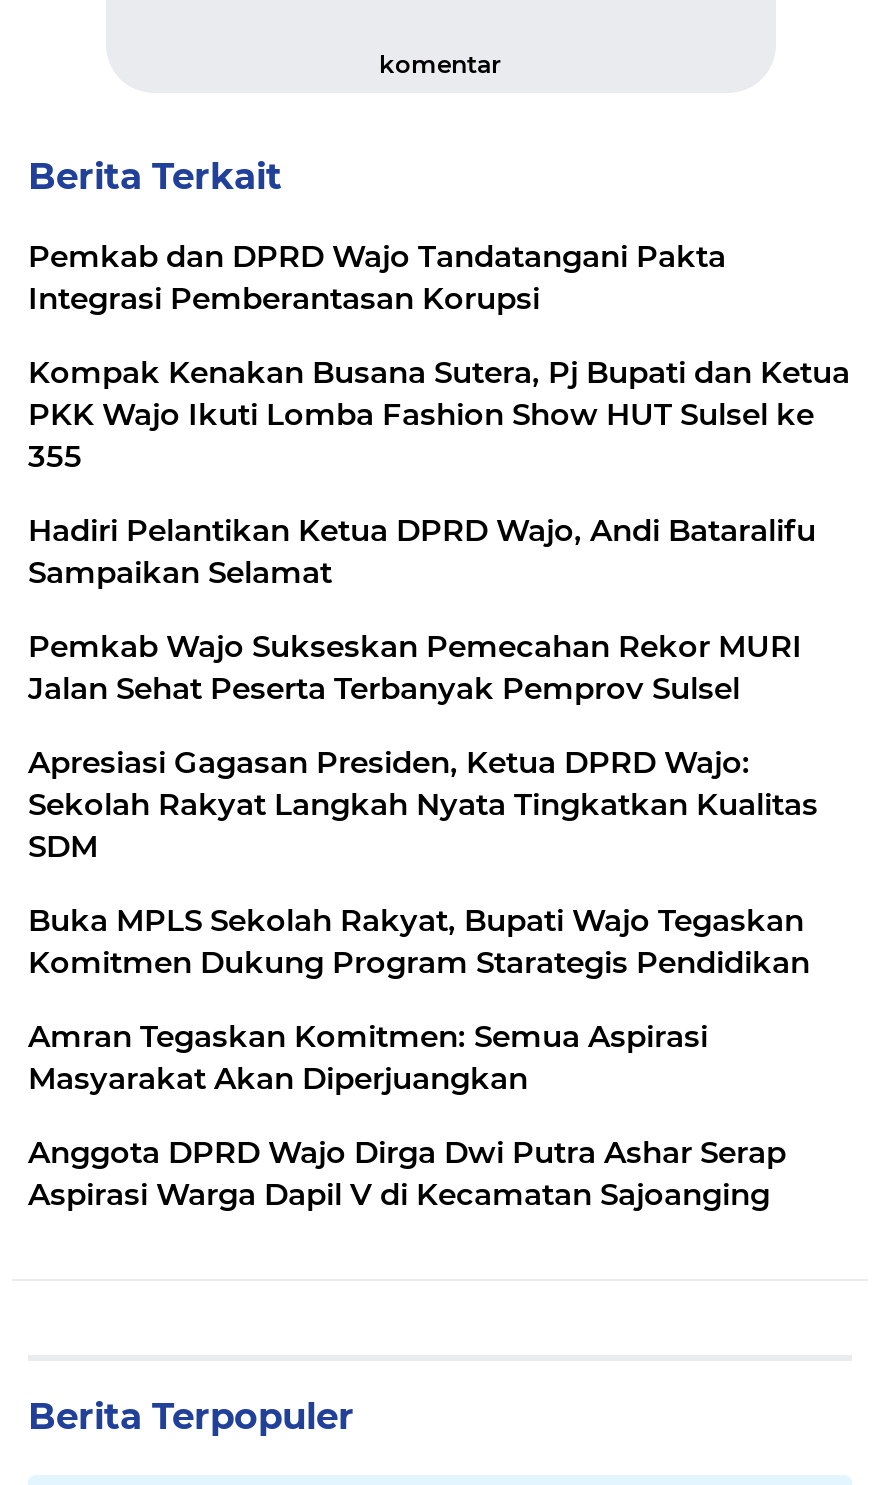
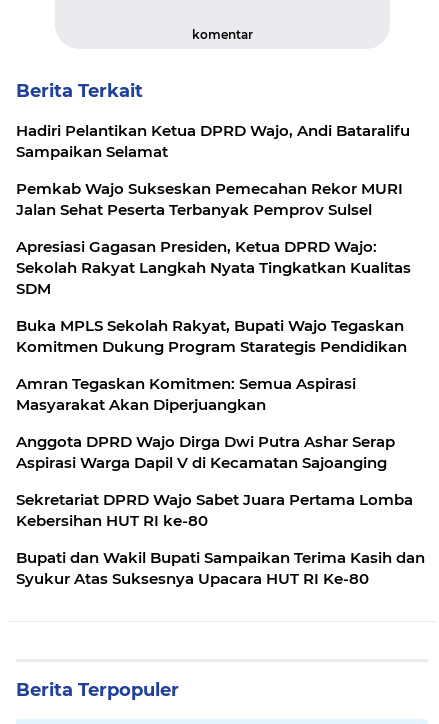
[28,237,850,475] Pemkab dan DPRD Wajo Tandatangani Pakta | Integrasi Pemberantasan Korupsi | Kompak Kenakan Busana Sutera, Pj Bupati dan Ketua | PKK Wajo Ikuti Lomba Fashion Show HUT Sulsel ke | 355 -> none
moved [28,511,818,1213] -> [16,121,411,472]: Hadiri Pelantikan Ketua DPRD Wajo, Andi Bataralifu | Sampaikan Selamat | Pemkab Wajo Sukseskan Pemecahan Rekor MURI | ... | Anggota DPRD Wajo Dirga Dwi Putra Ashar Serap | Aspirasi Warga Dapil V di Kecamatan Sajoanging
none -> [16,490,425,588] Sekretariat DPRD Wajo Sabet Juara Pertama Lomba | Kebersihan HUT RI ke-80 | Bupati dan Wakil Bupati Sampaikan Terima Kasih dan | Syukur Atas Suksesnya Upacara HUT RI Ke-80

